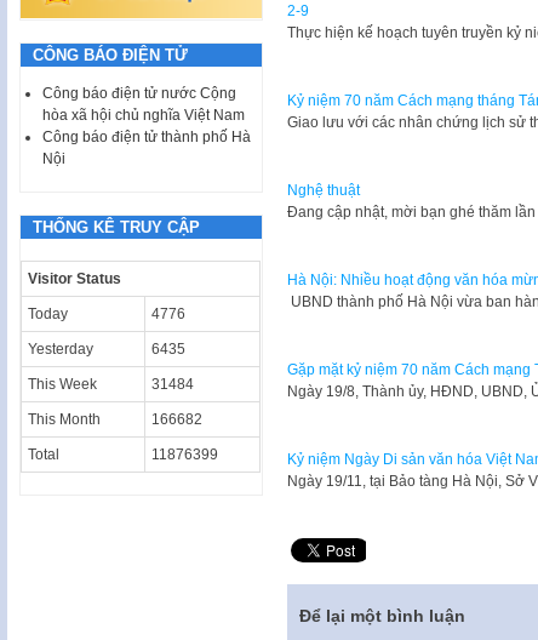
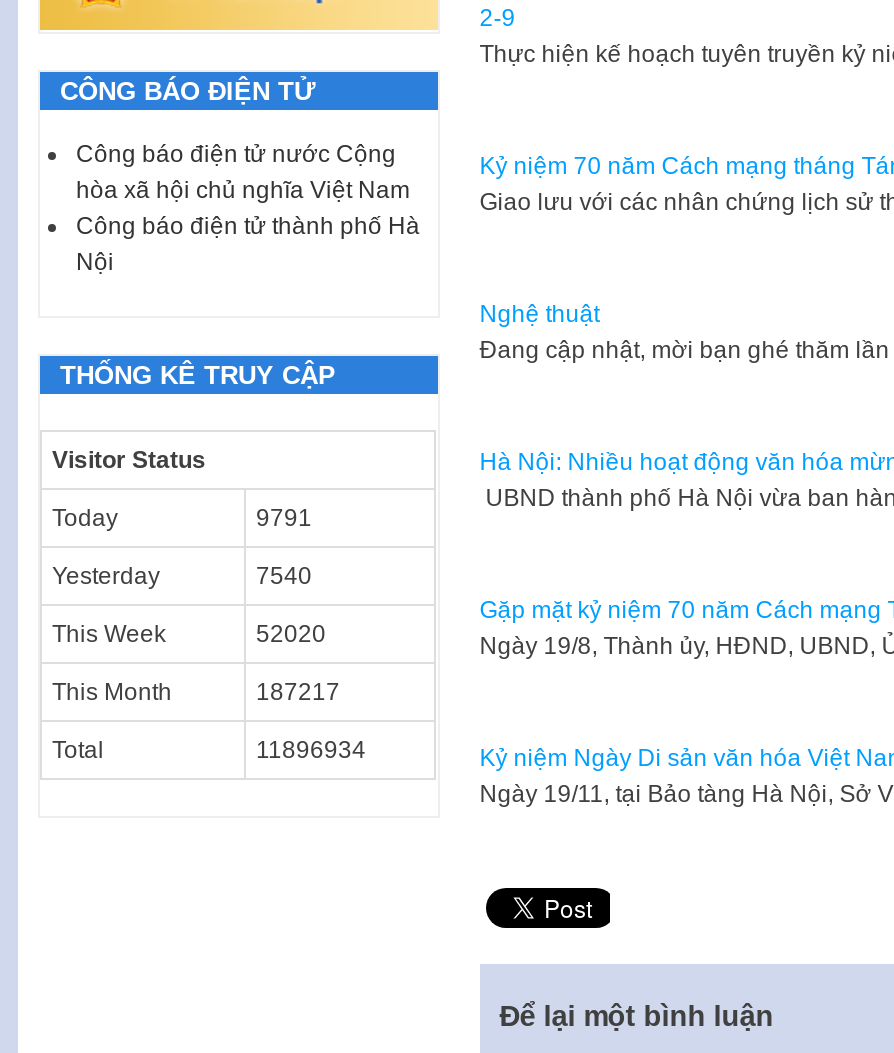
[151,305,185,322] 4776 -> [256,504,312,532] 9791
[151,340,185,357] 6435 -> [256,562,312,590] 7540
[151,376,194,393] 31484 -> [256,620,326,648] 52020
[151,411,202,428] 166682 -> [256,678,340,706] 187217
[151,446,218,463] 11876399 -> [256,736,366,764] 11896934

